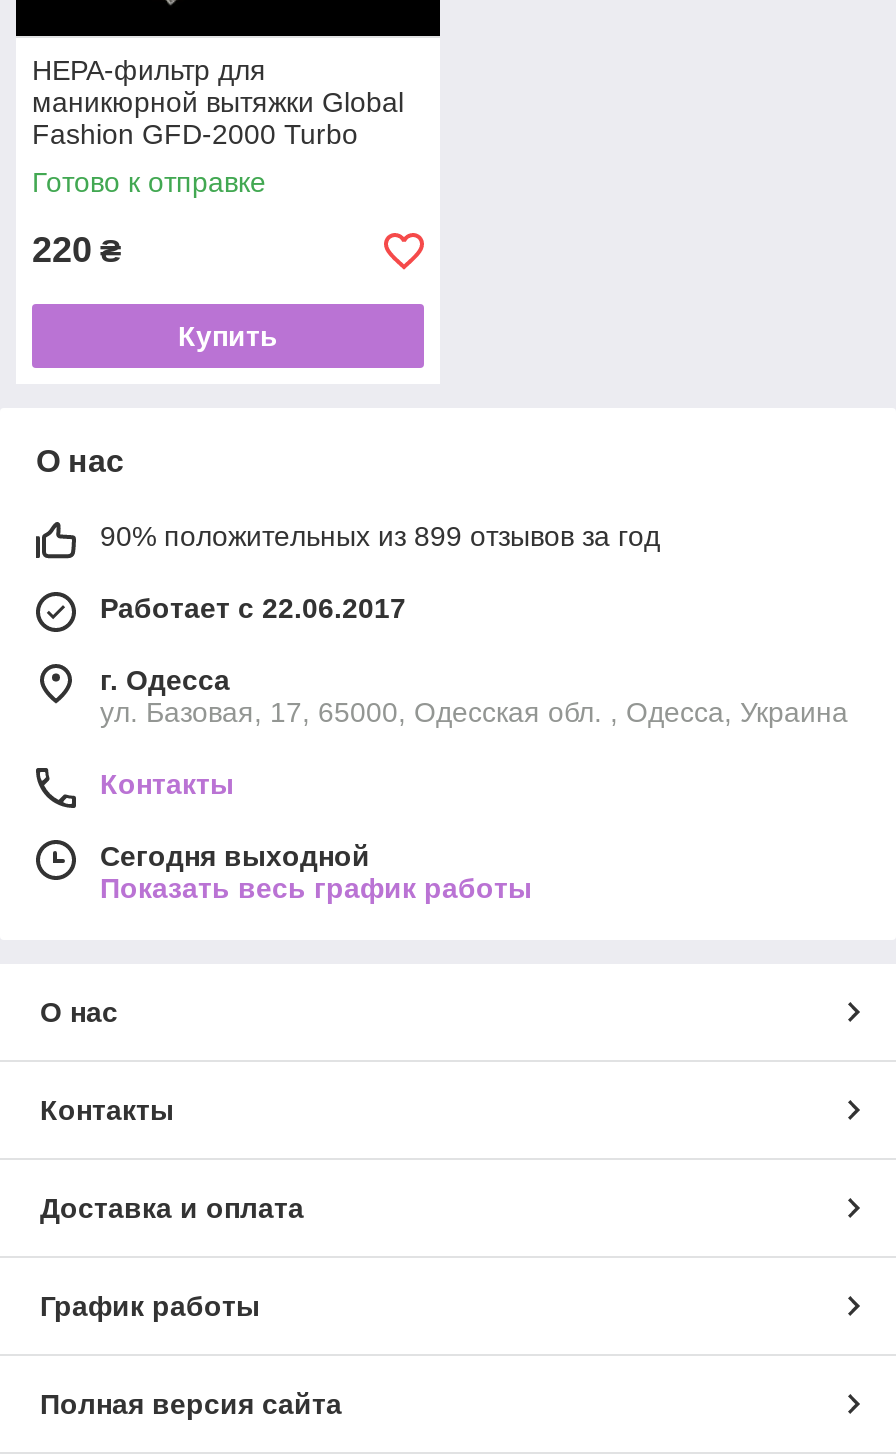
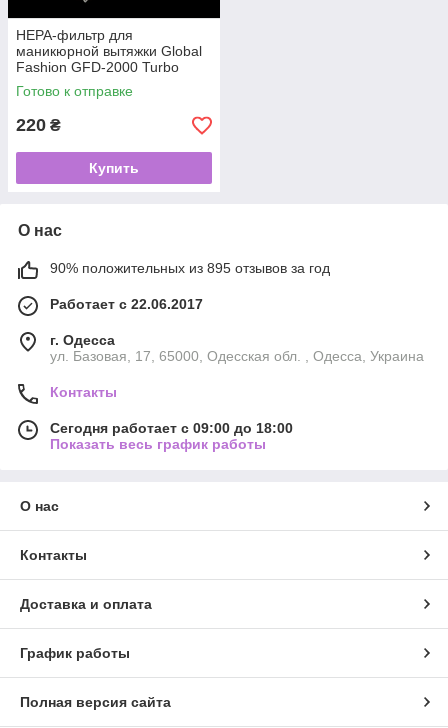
[100,521,660,553] 90% положительных из 899 отзывов за год -> [50,260,330,276] 90% положительных из 895 отзывов за год
[100,841,370,873] Сегодня выходной -> [50,420,293,436] Сегодня работает с 09:00 до 18:00

